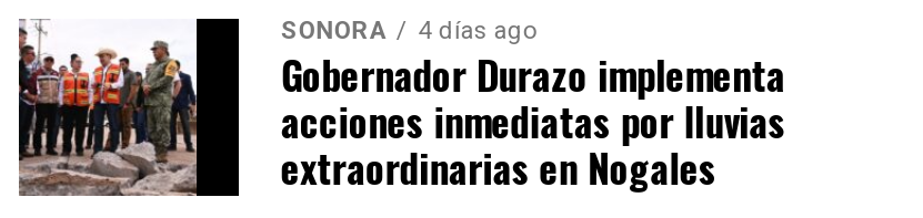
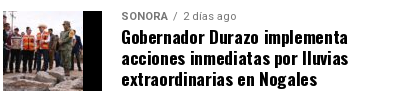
[281,17,536,46] SONORA 4 días ago -> [121,10,236,23] SONORA 2 días ago

